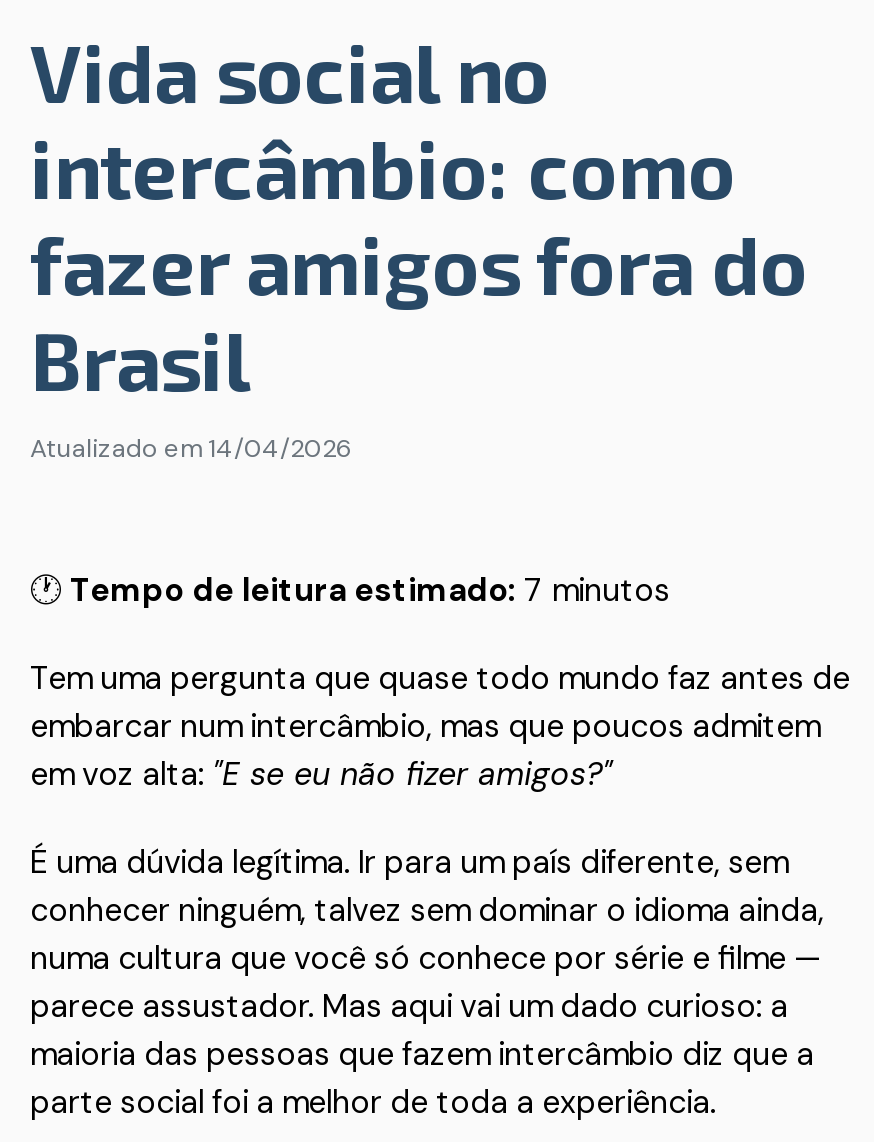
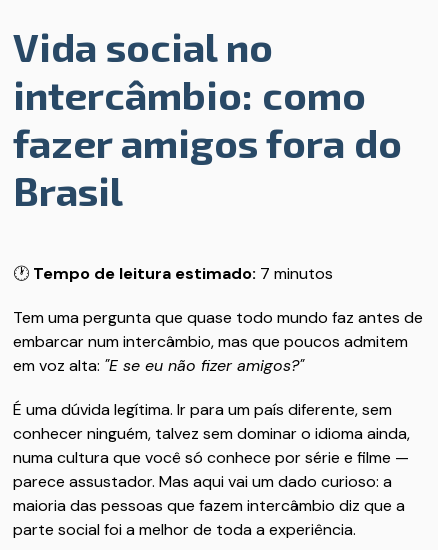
[30,431,352,465] Atualizado em 14/04/2026 -> none

